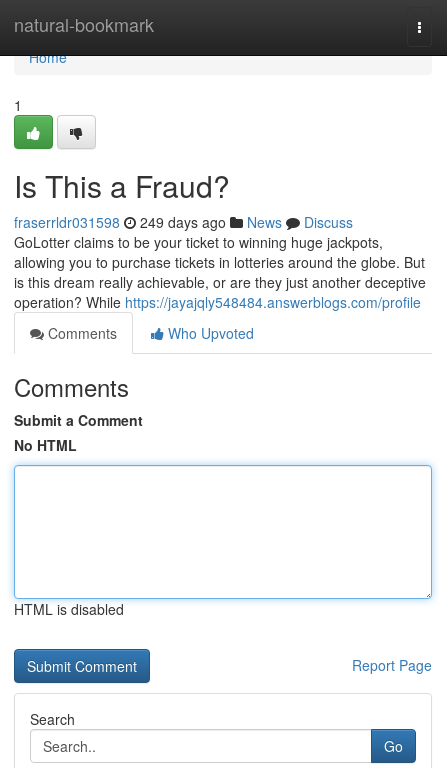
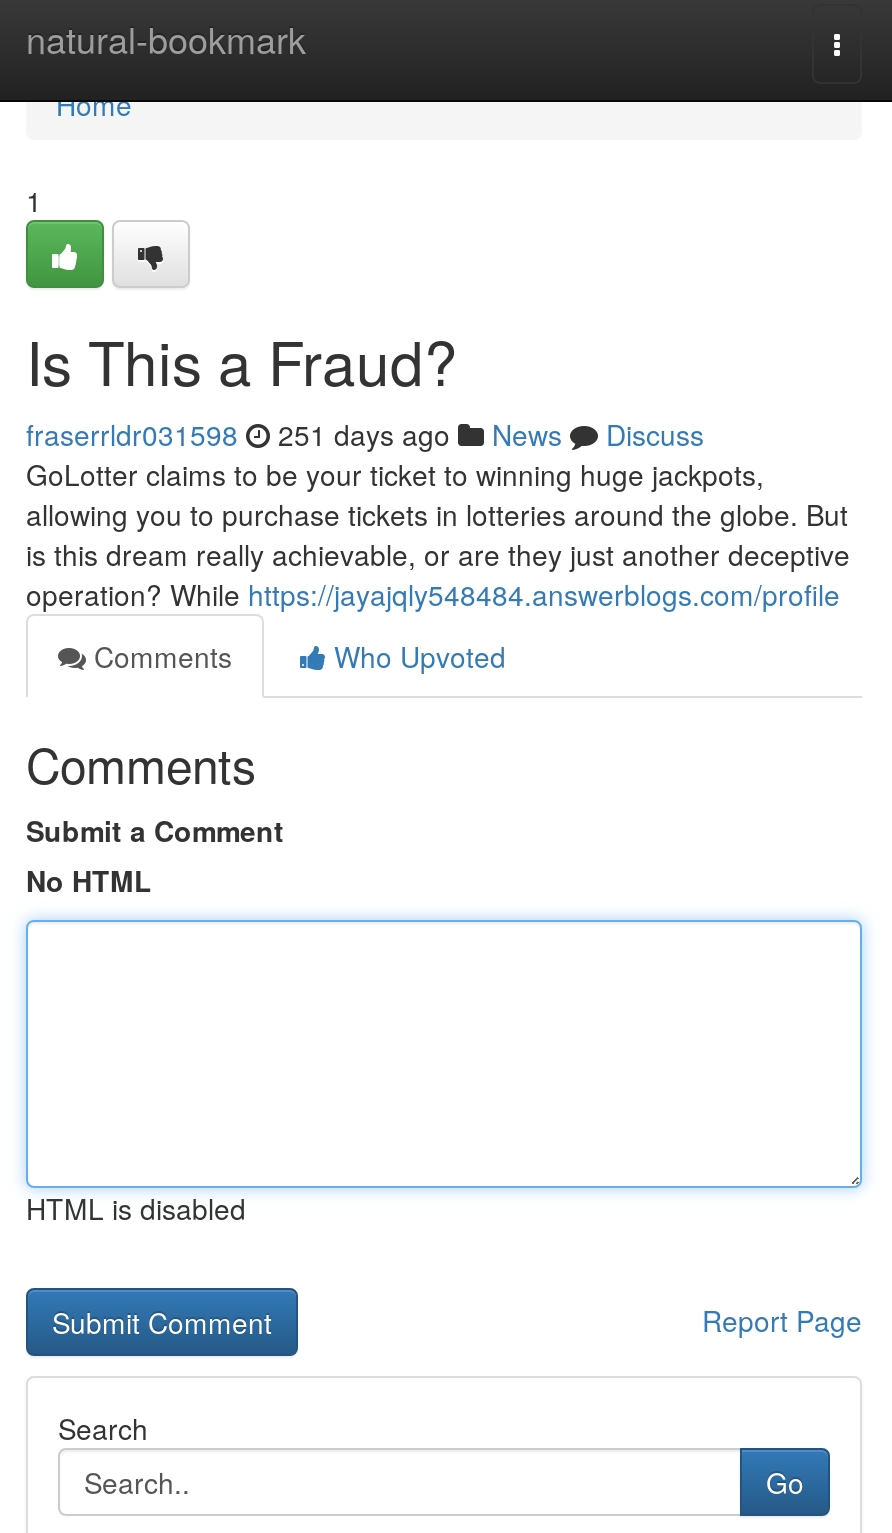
[14,212,353,232] fraserrldr031598 249 days ago News Discuss -> [26,414,704,454] fraserrldr031598 251 days ago News Discuss

